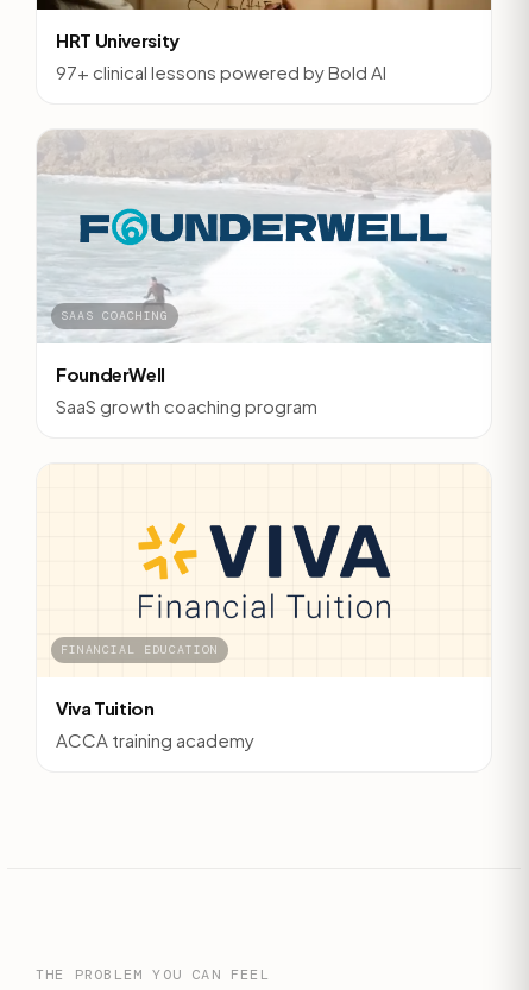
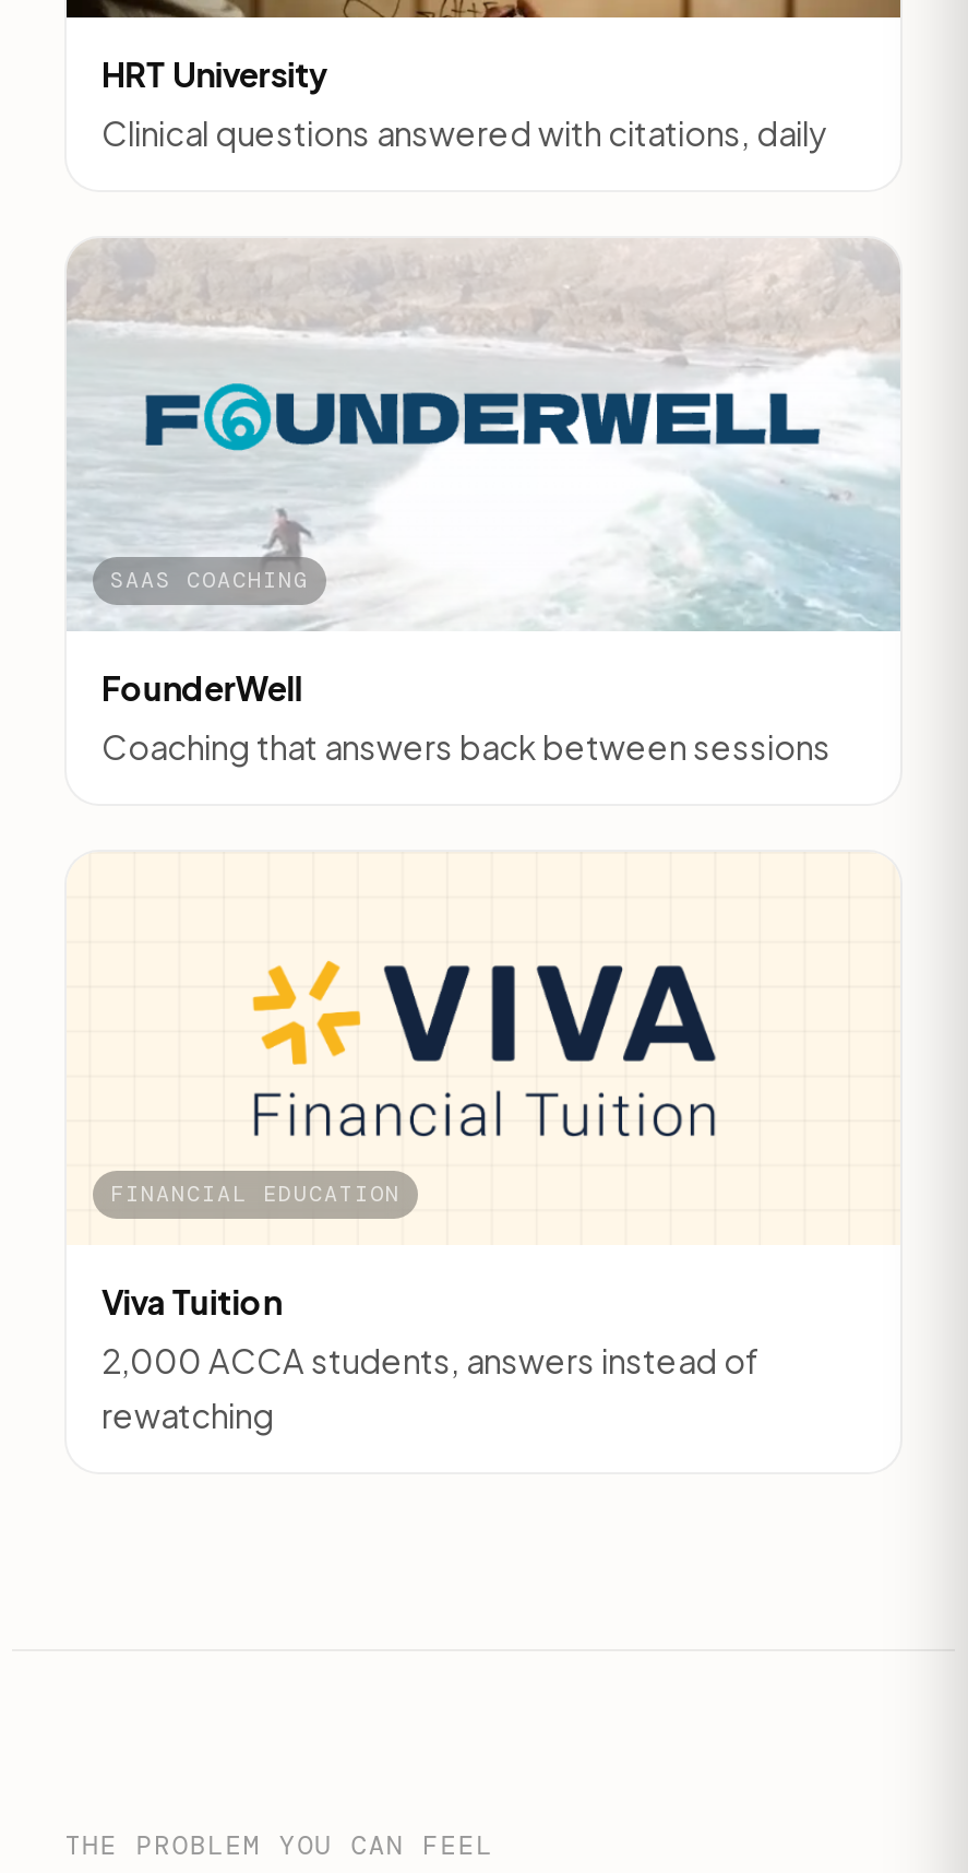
[56,60,386,83] 97+ clinical lessons powered by Bold AI -> [101,111,826,152] Clinical questions answered with citations, daily
[56,394,317,417] SaaS growth coaching program -> [101,724,830,766] Coaching that answers back between sessions
[56,728,254,751] ACCA training academy -> [101,1338,761,1434] 2,000 ACCA students, answers instead of | rewatching

